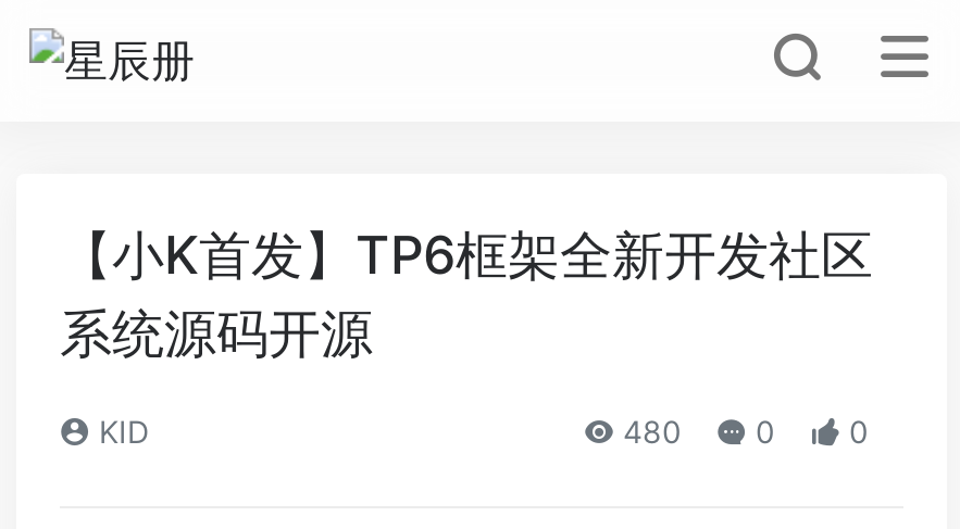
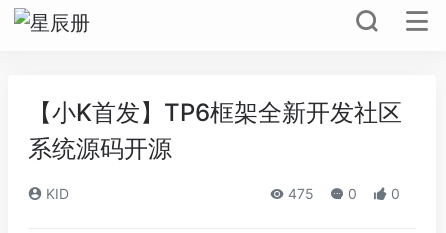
[614,412,869,449] 480 0 0 -> [284,184,400,201] 475 0 0

